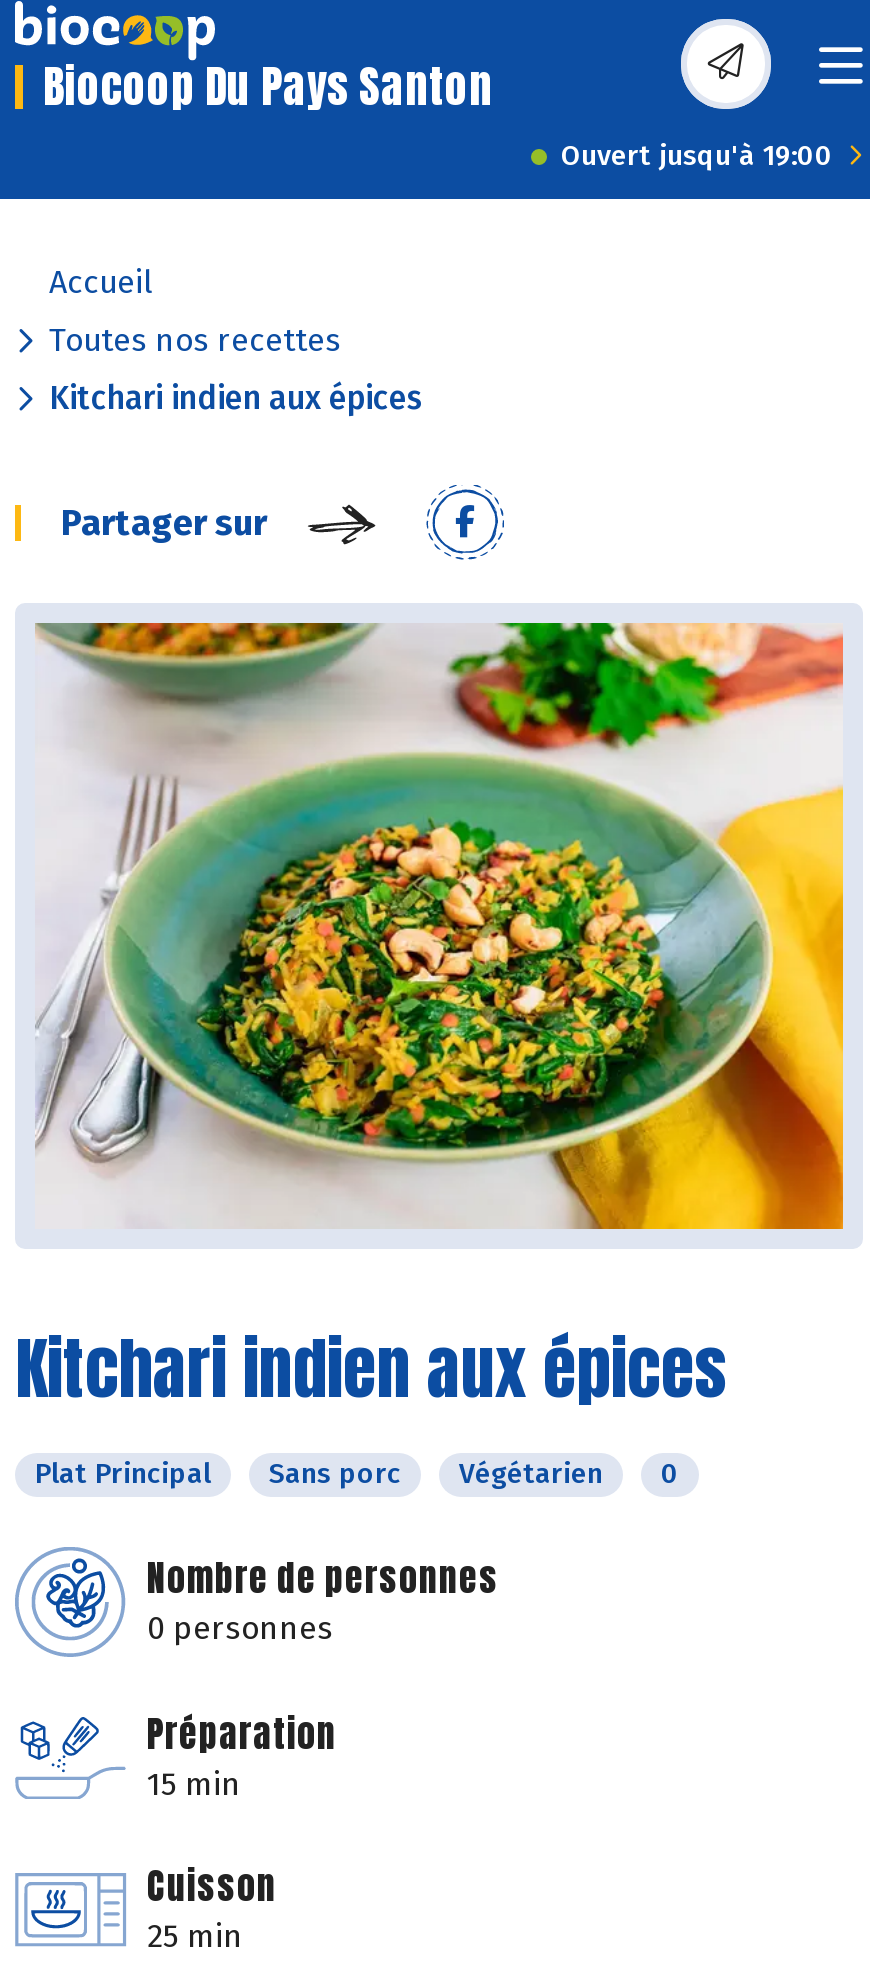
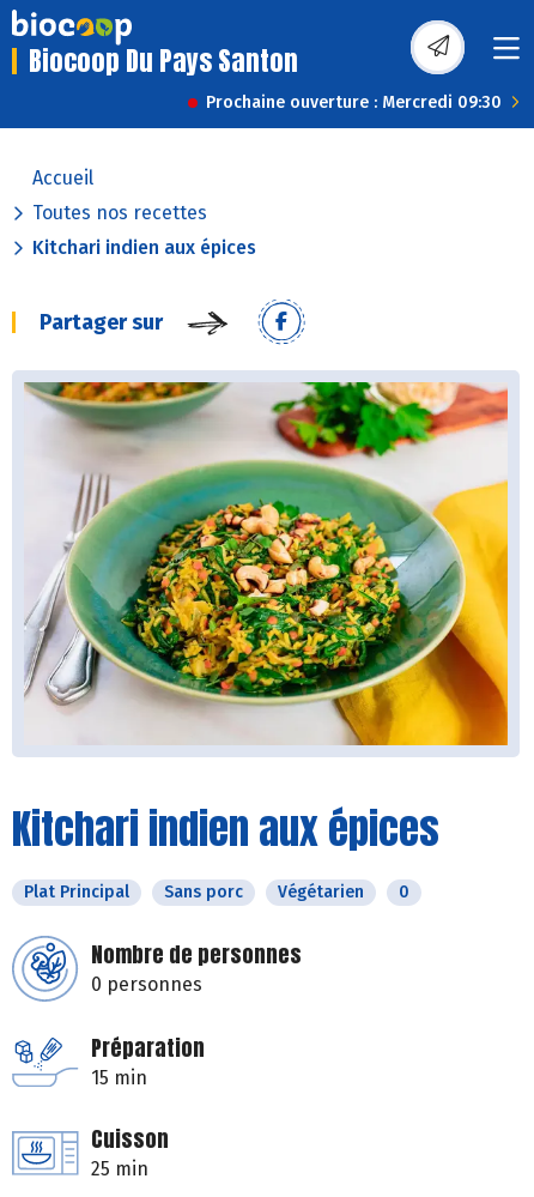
[561,139,833,173] Ouvert jusqu'à 19:00 -> [206,92,502,113] Prochaine ouverture : Mercredi 09:30

